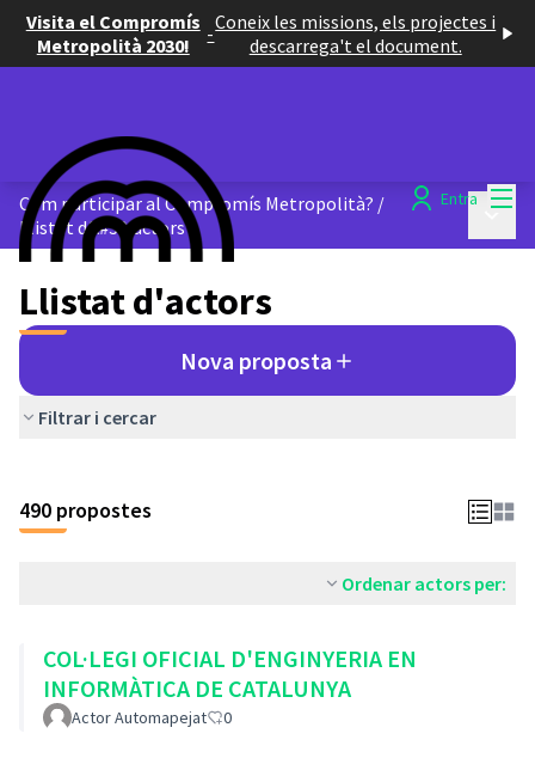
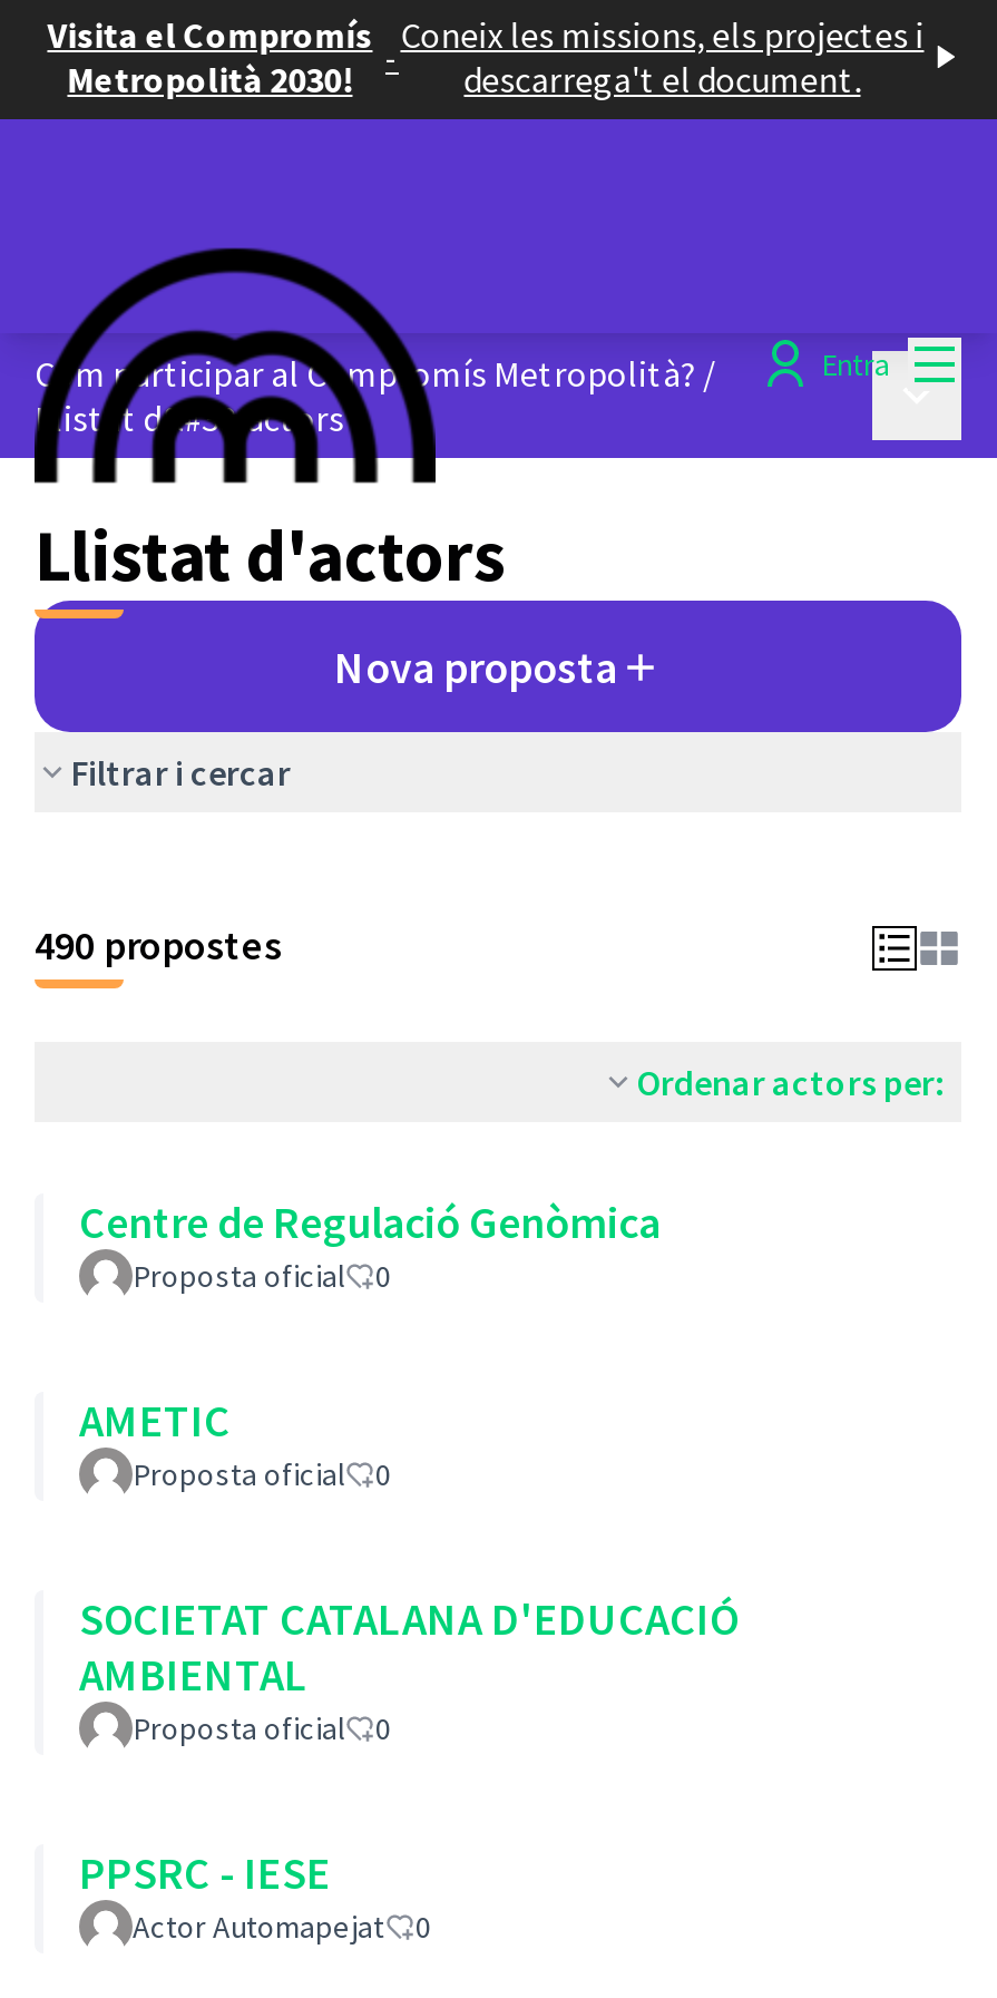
[43,643,417,703] COL·LEGI OFICIAL D'ENGINYERIA EN | INFORMÀTICA DE CATALUNYA -> [79,1193,739,1900] Centre de Regulació Genòmica | Proposta oficial | 0 | AMETIC | Proposta oficial | 0 | SOCIETAT CATALANA D'EDUCACIÓ | AMBIENTAL | Proposta oficial | 0 | PPSRC - IESE

